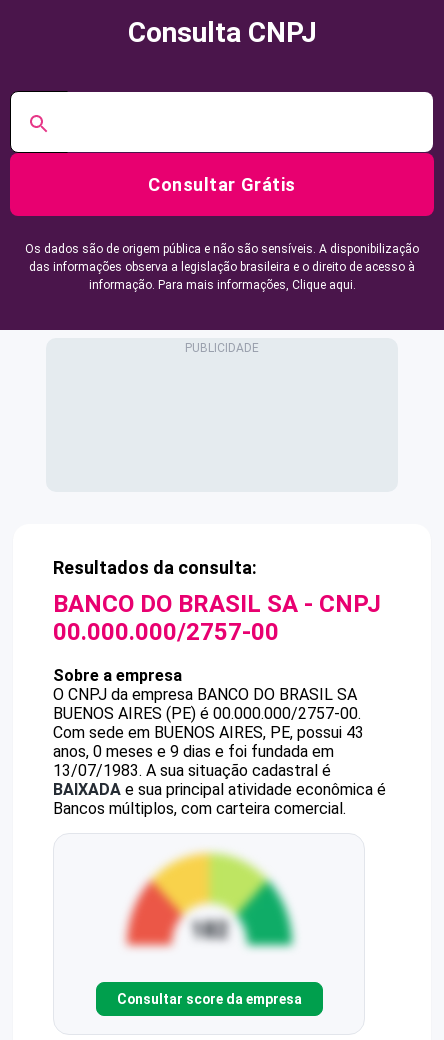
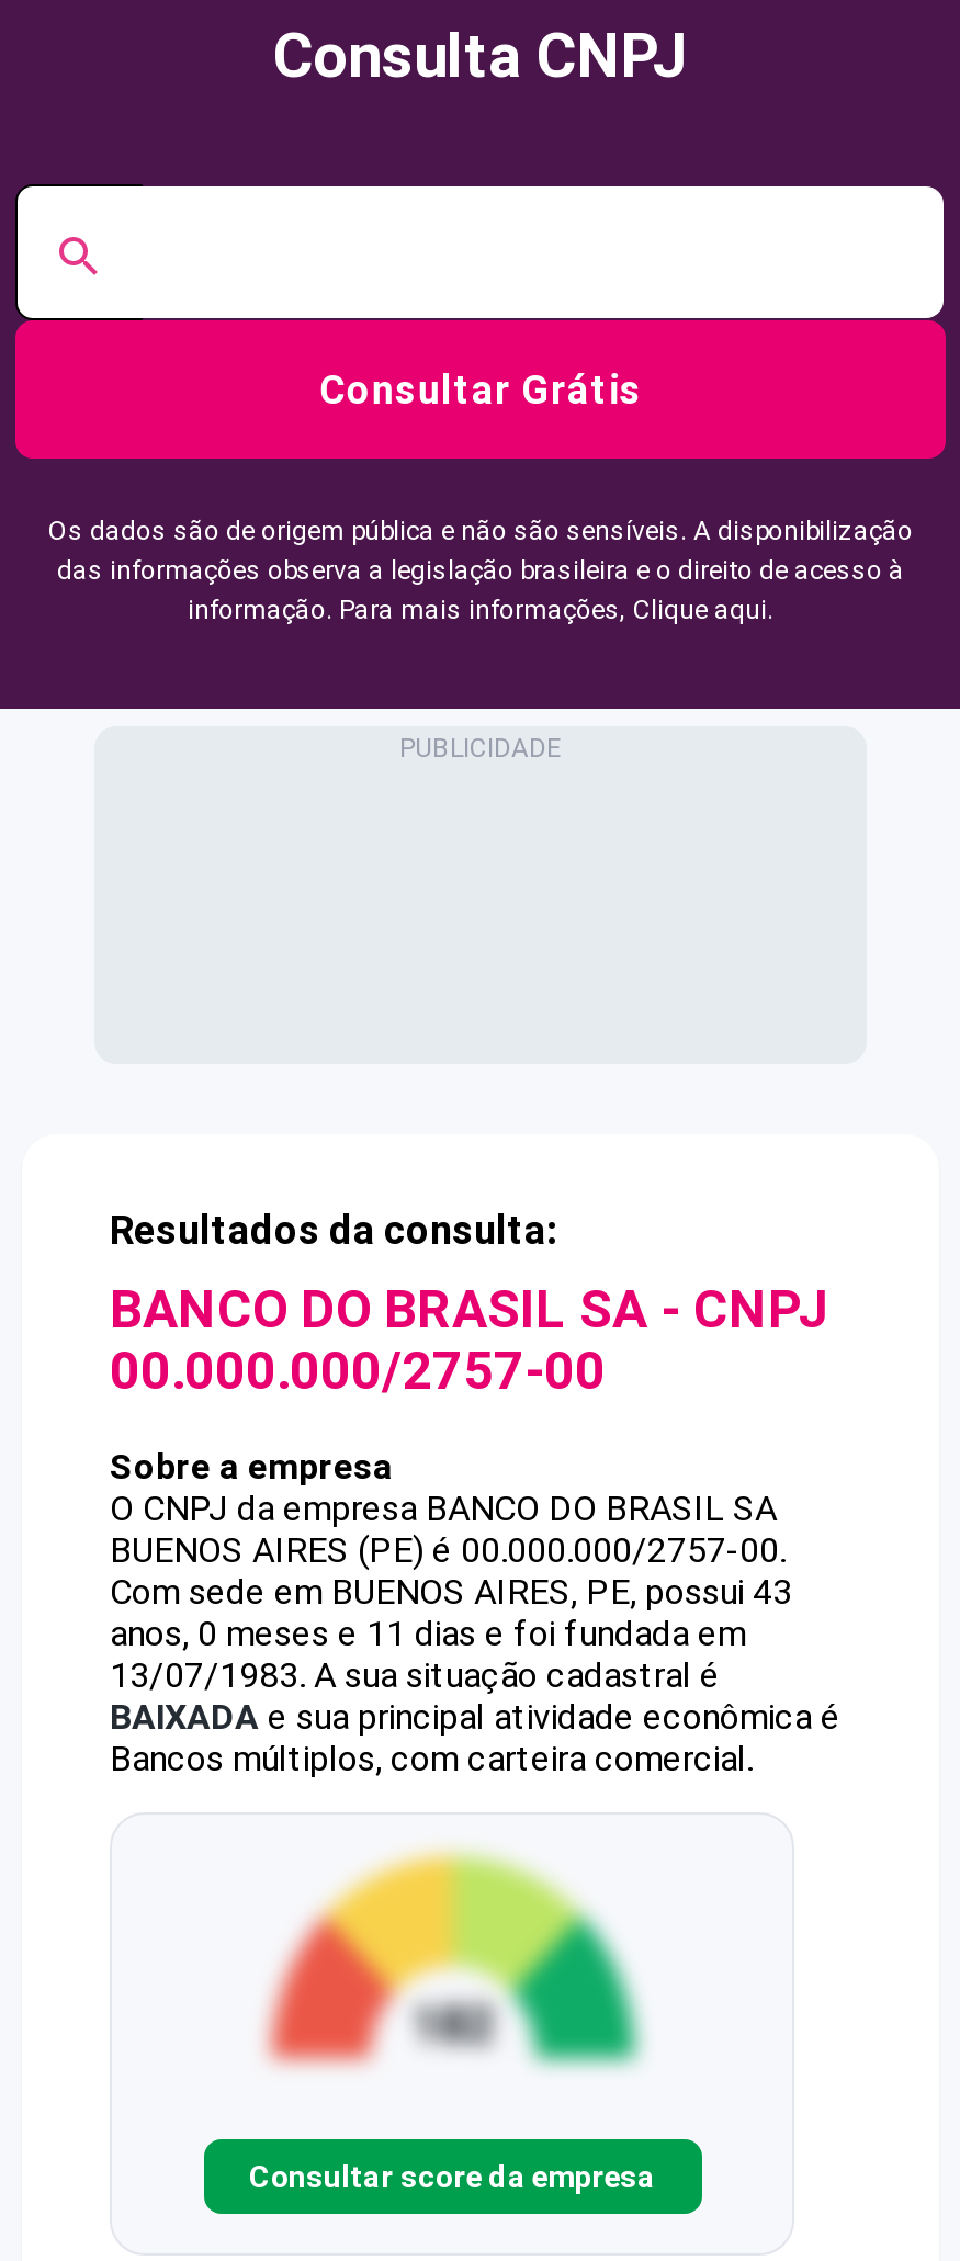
[53,742,334,761] anos, 0 meses e 9 dias e foi fundada em -> [110,1613,746,1654] anos, 0 meses e 11 dias e foi fundada em

